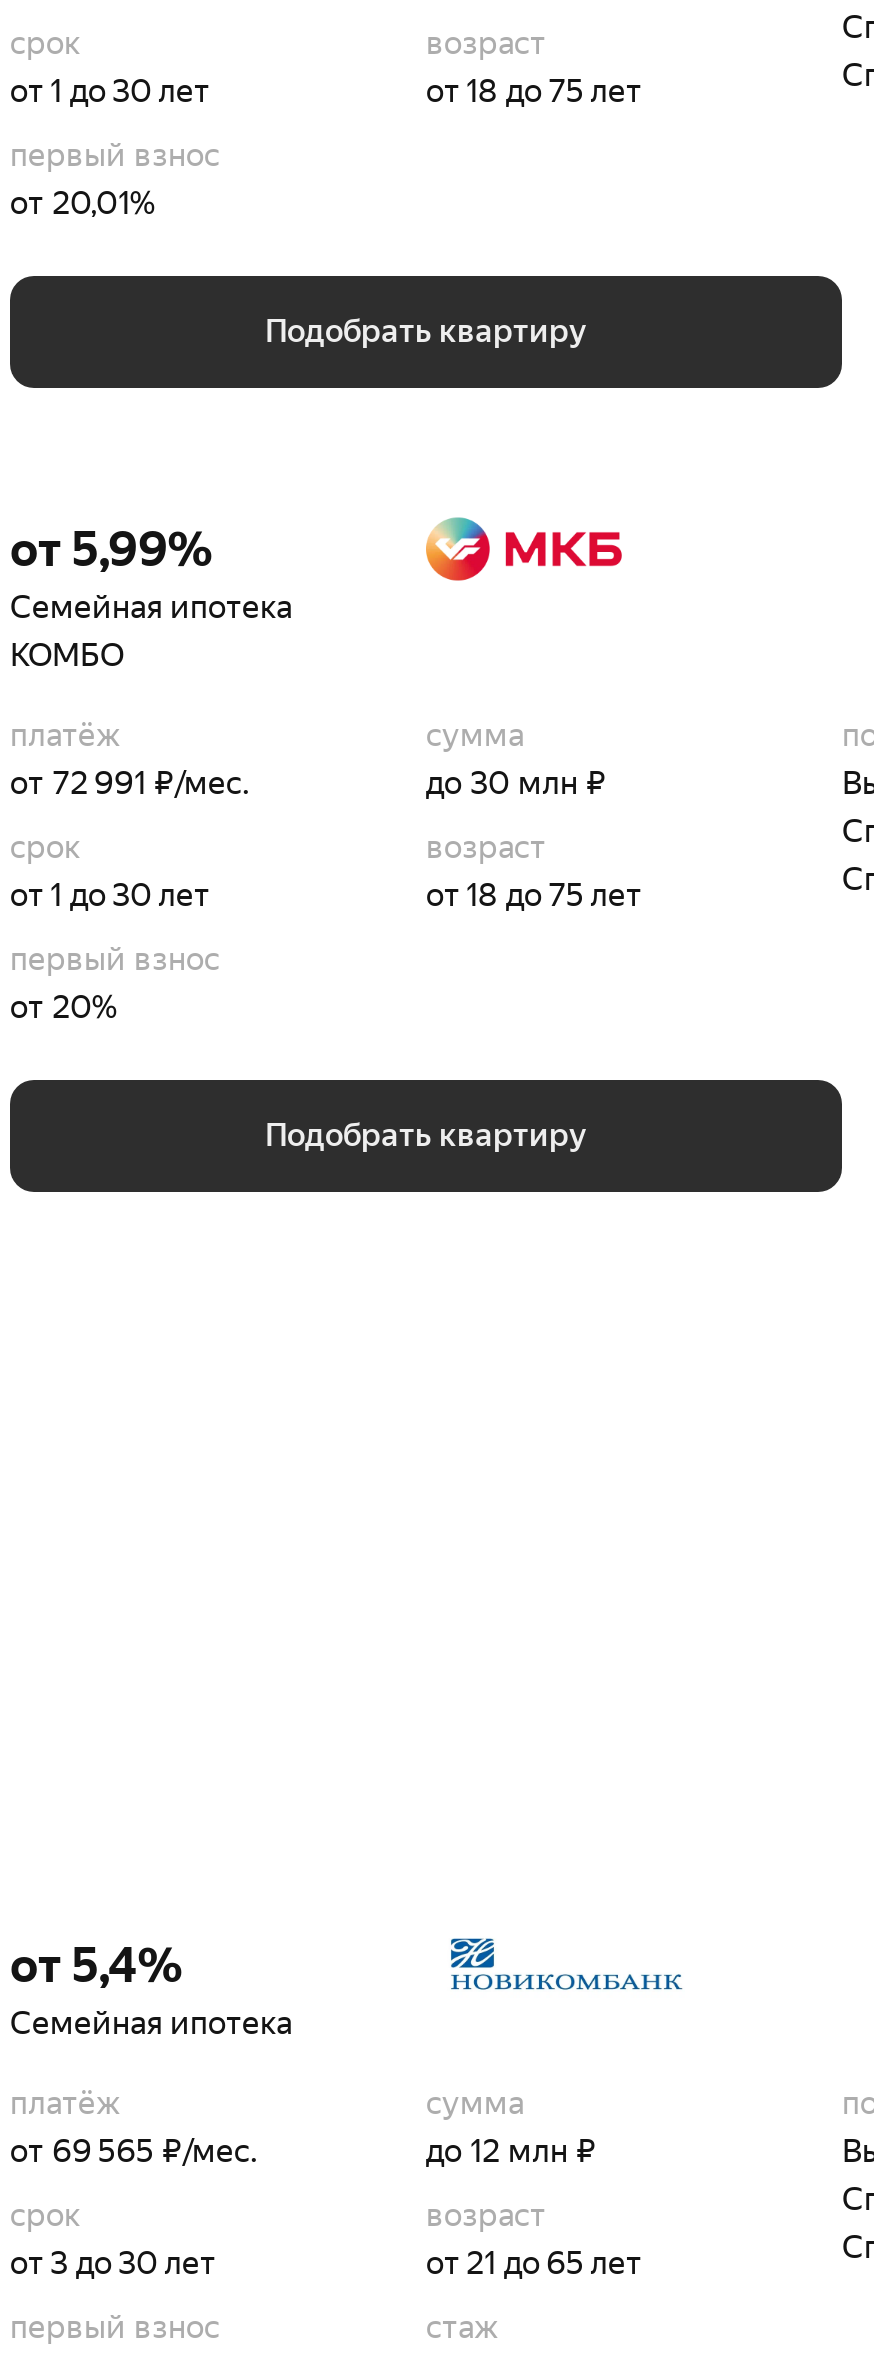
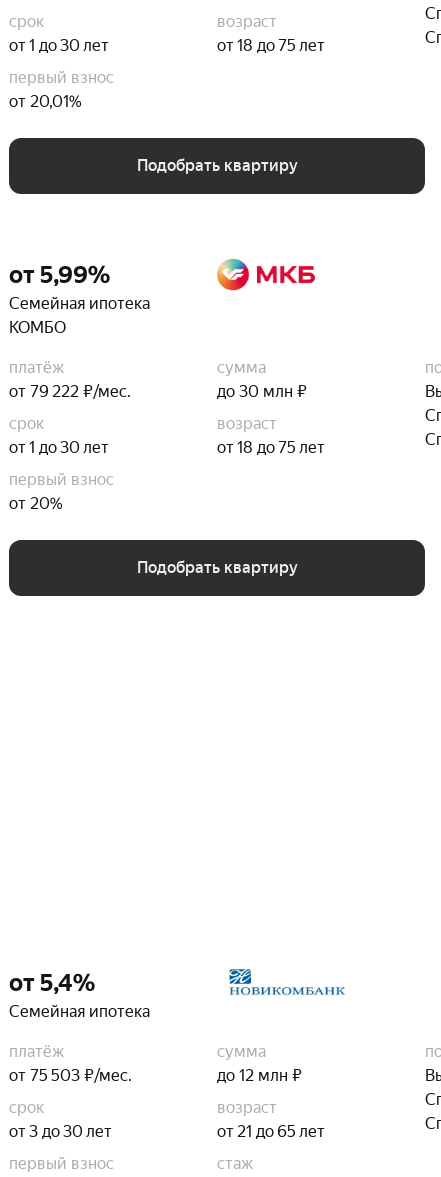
[10,764,250,802] от 72 991 ₽/мес. -> [9,382,131,401] от 79 222 ₽/мес.
[10,2132,258,2170] от 69 565 ₽/мес. -> [9,1066,132,1085] от 75 503 ₽/мес.

